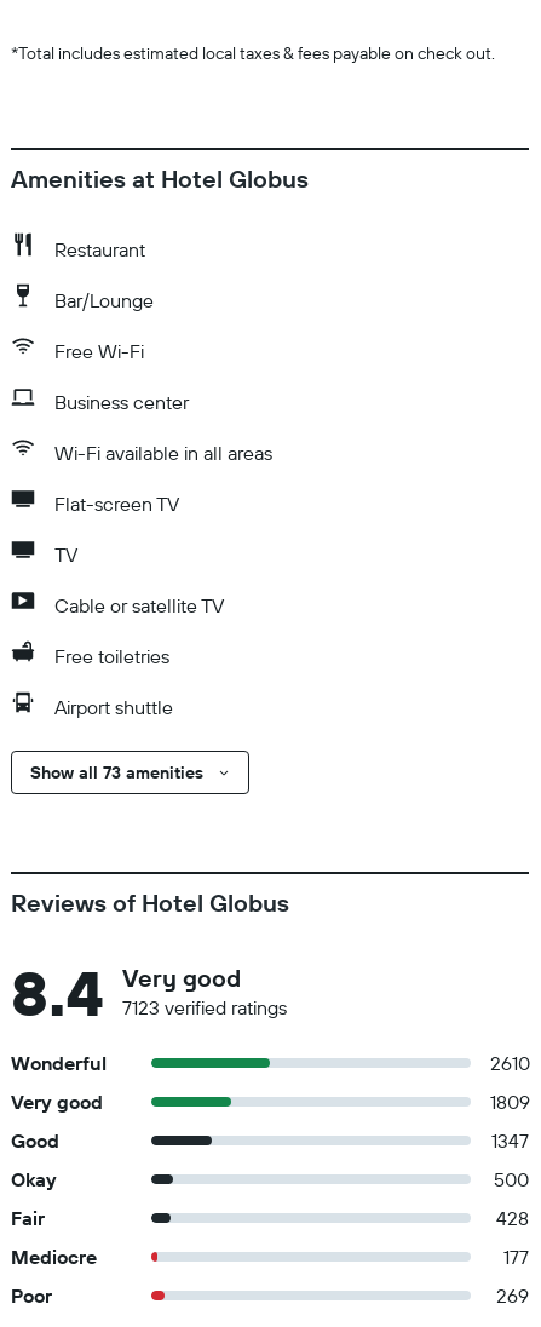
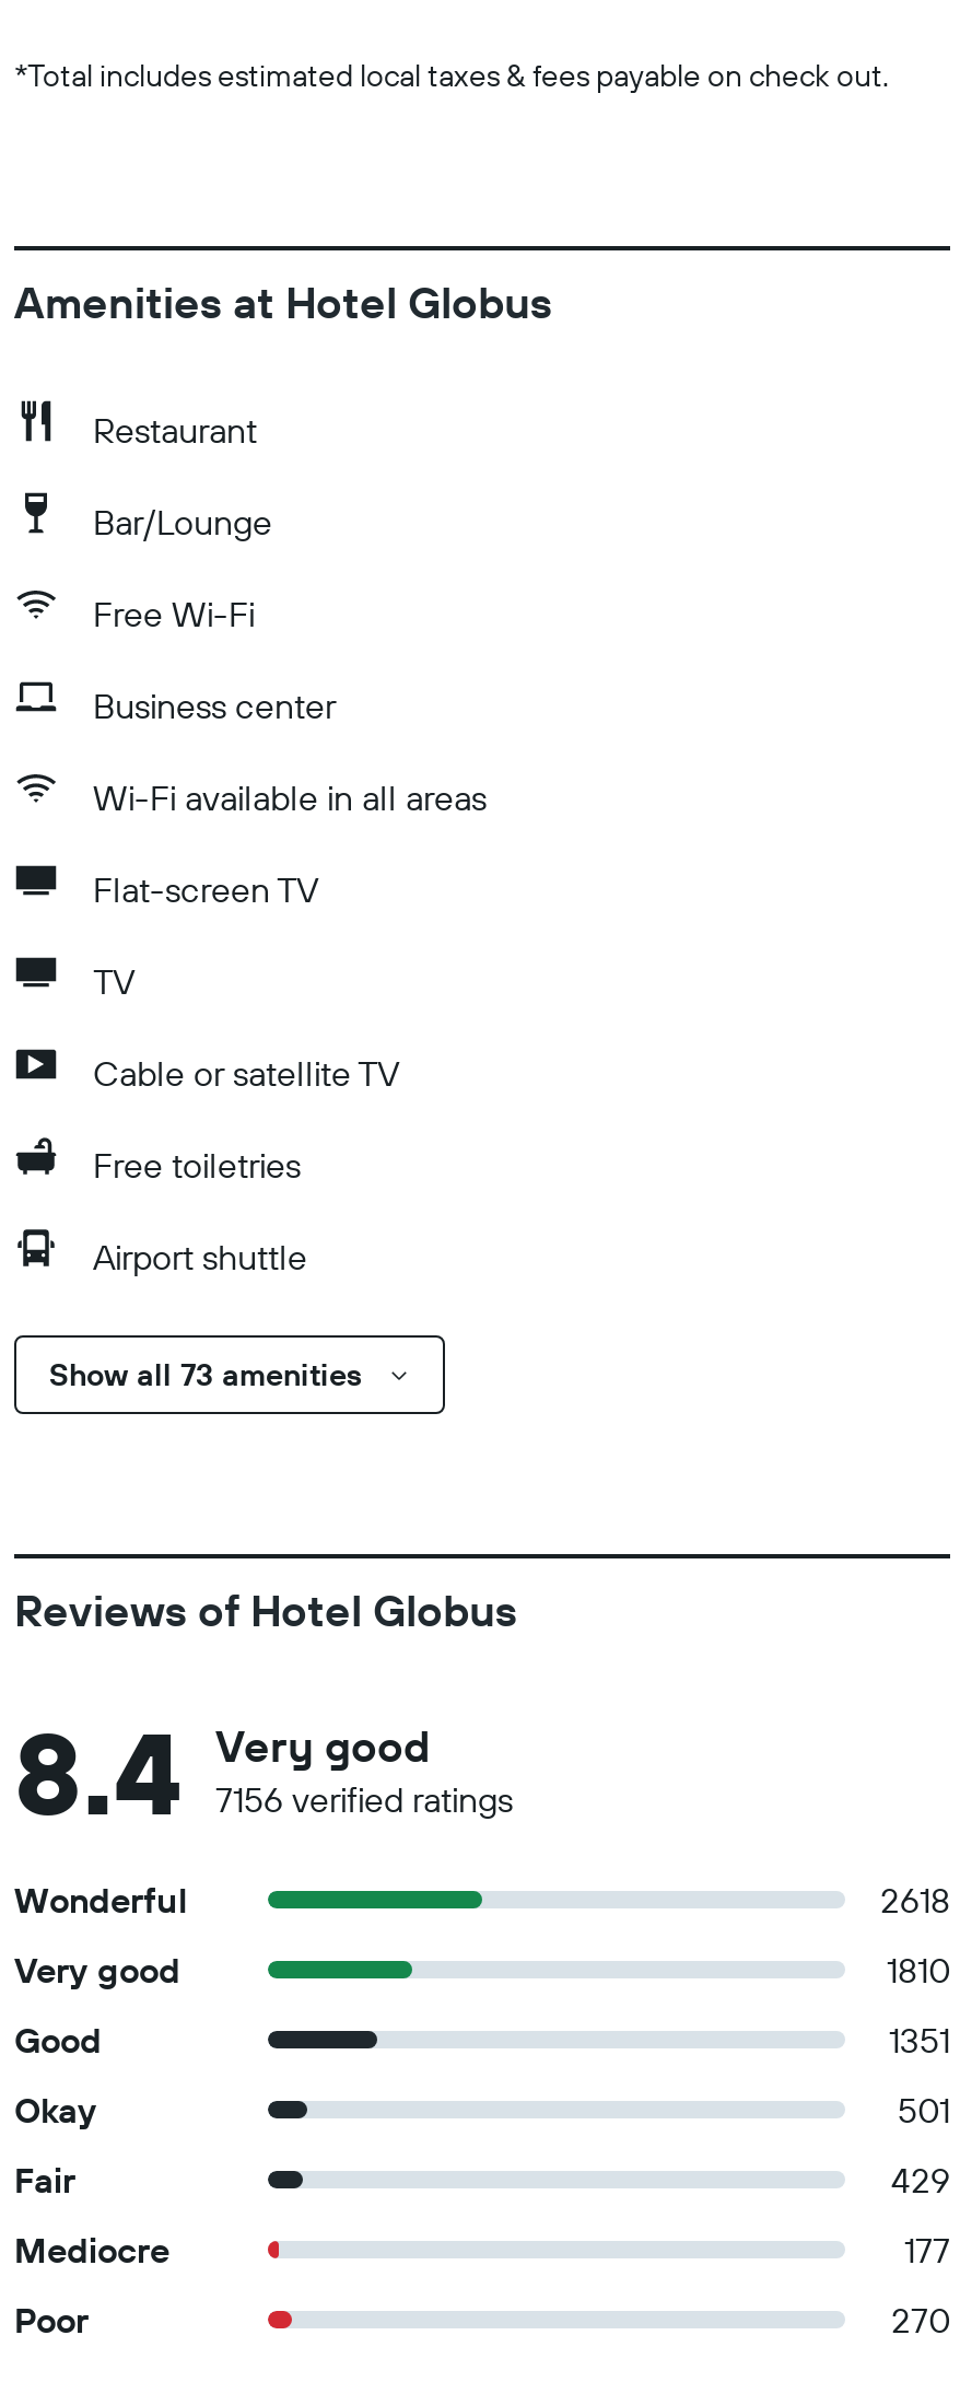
[122,995,287,1019] 7123 verified ratings -> [215,1777,513,1821] 7156 verified ratings
[490,1051,530,1075] 2610 -> [880,1878,950,1922] 2618
[490,1090,530,1114] 1809 -> [887,1948,950,1992] 1810
[491,1128,529,1153] 1347 -> [889,2018,950,2062] 1351
[494,1167,529,1191] 500 -> [898,2088,950,2132] 501
[496,1206,529,1230] 428 -> [891,2158,950,2202] 429
[496,1283,529,1308] 269 -> [891,2298,950,2342] 270

